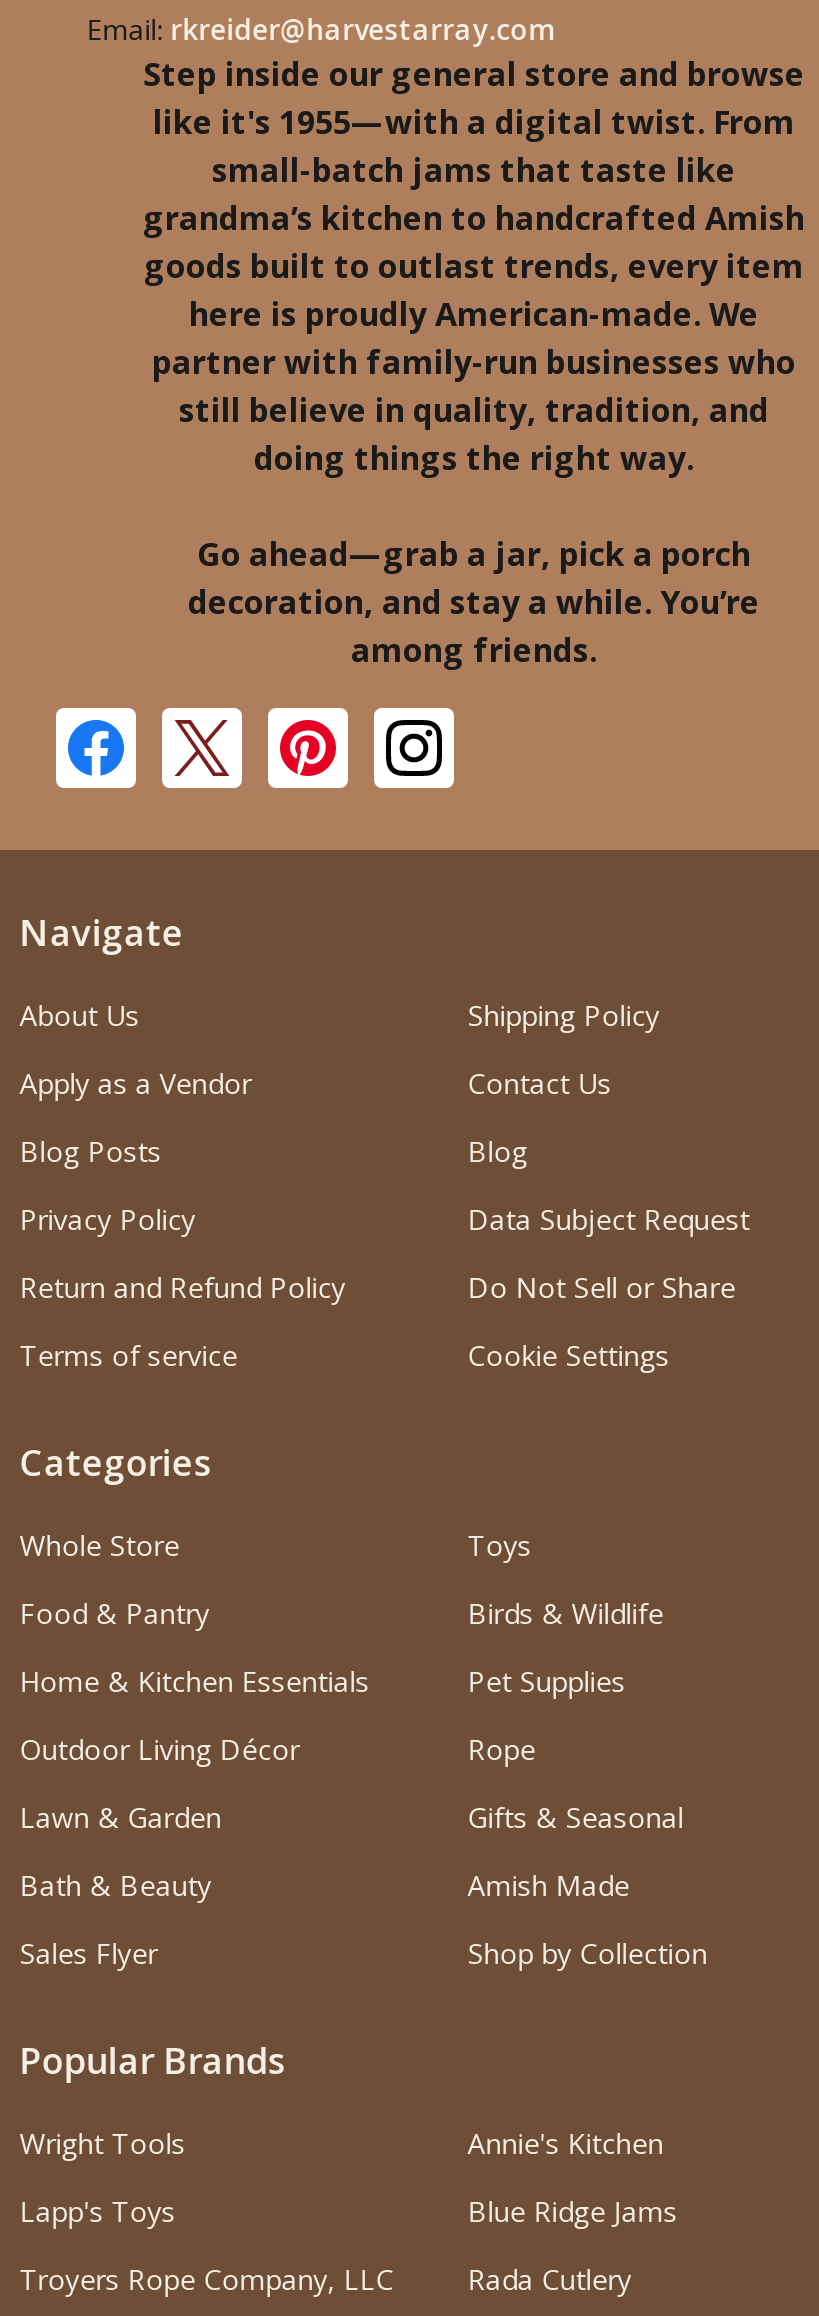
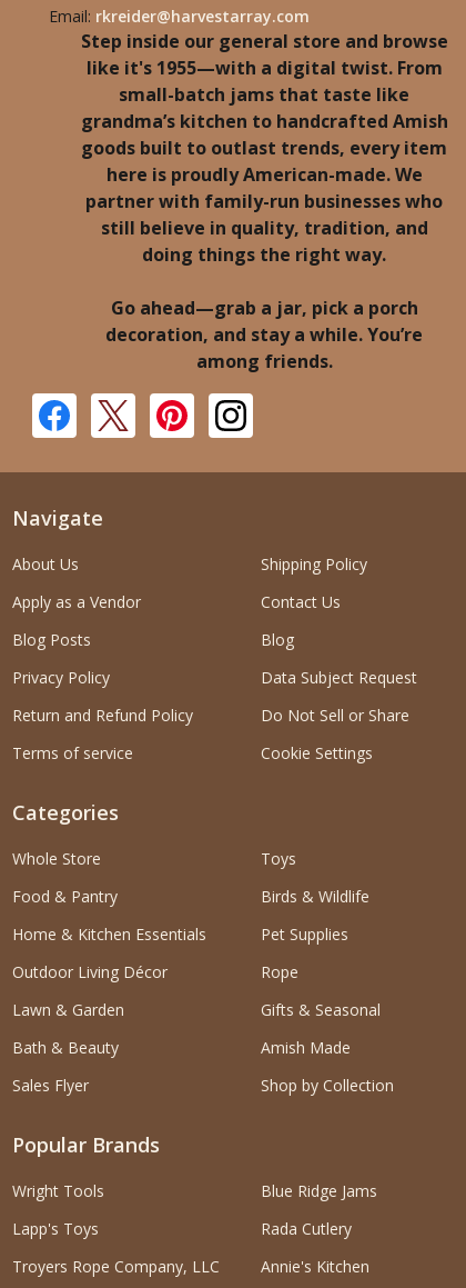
moved [468,2124,664,2162] -> [261,1256,369,1277]: Annie's Kitchen
moved [468,2192,678,2298] -> [261,1180,377,1239]: Blue Ridge Jams | Rada Cutlery

